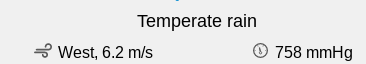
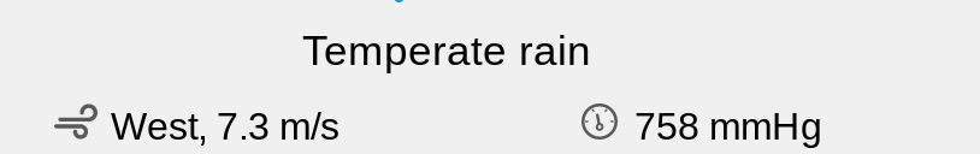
[57,44,152,61] West, 6.2 m/s -> [111,106,340,147] West, 7.3 m/s

